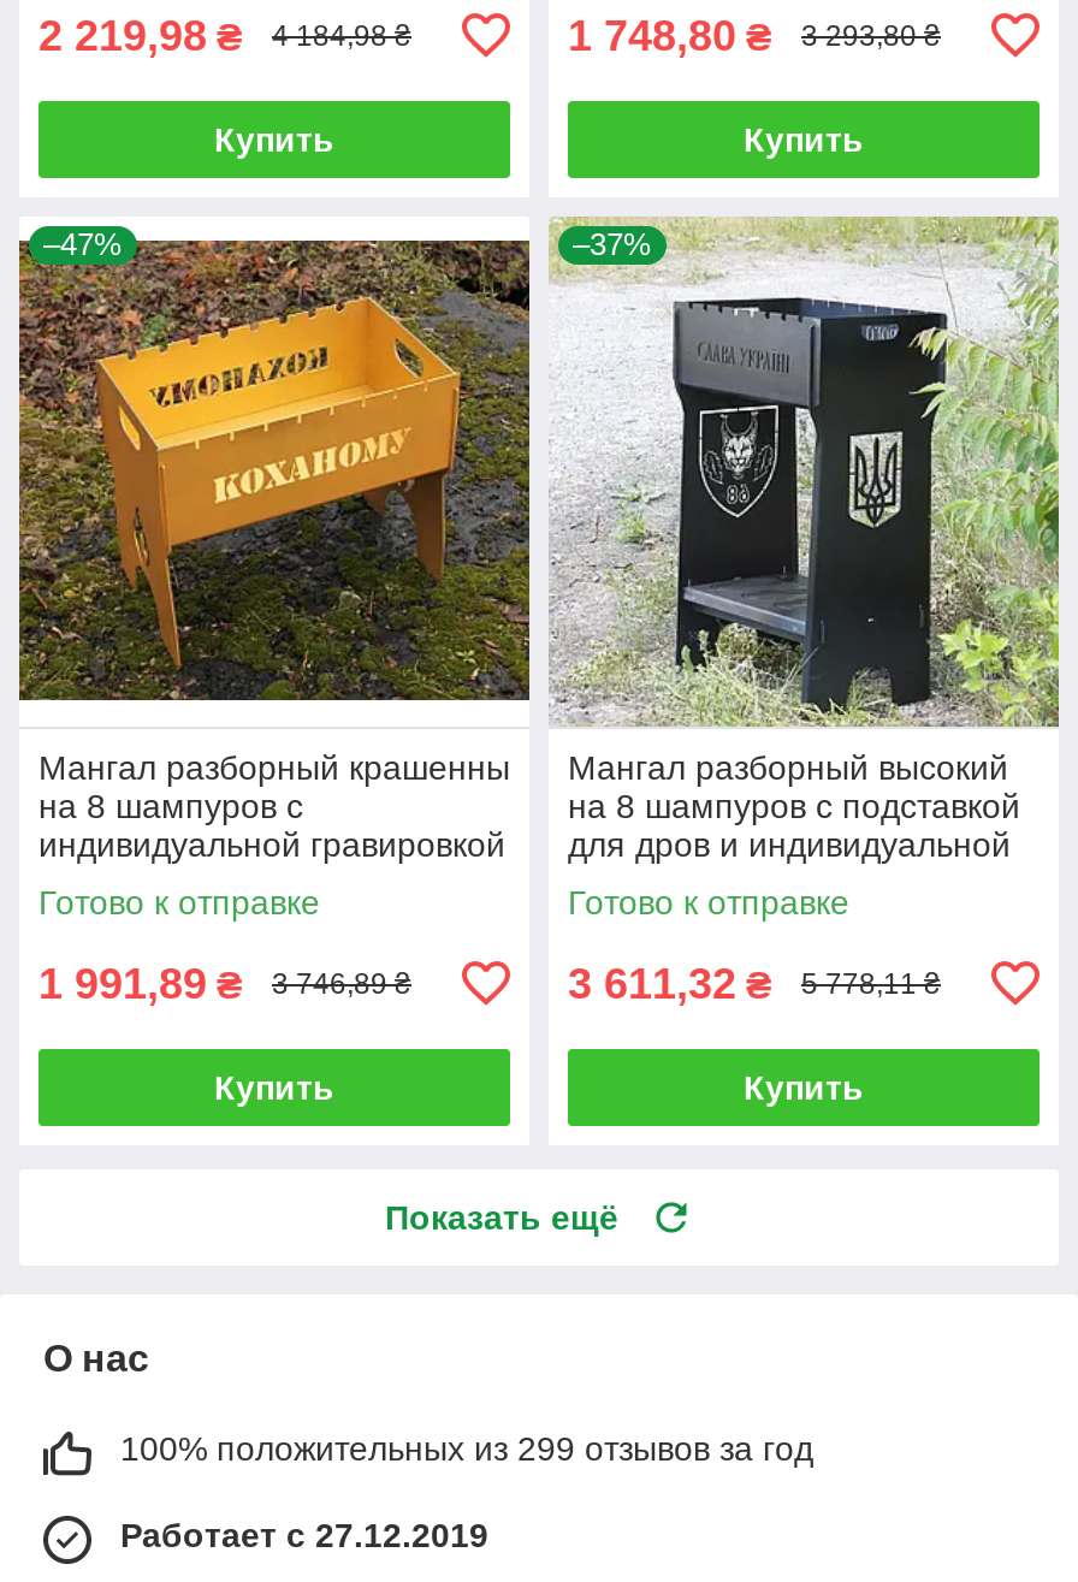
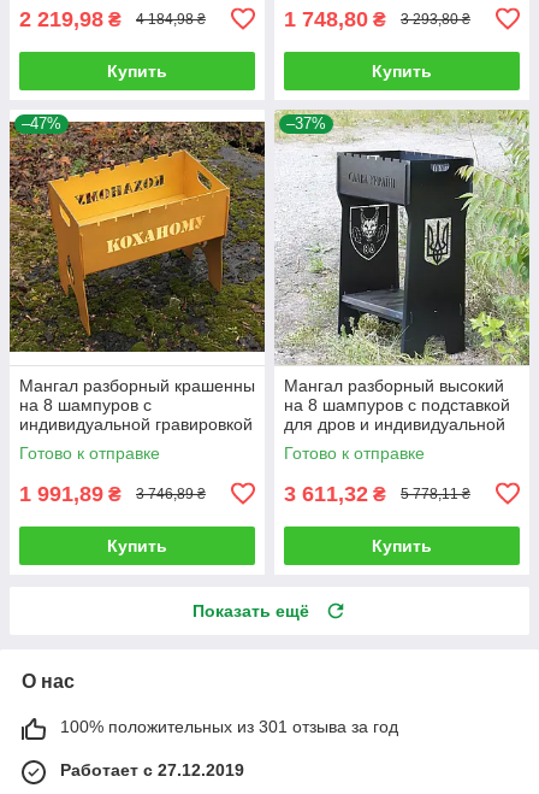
[120,1428,813,1467] 100% положительных из 299 отзывов за год -> [60,716,398,736] 100% положительных из 301 отзыва за год

